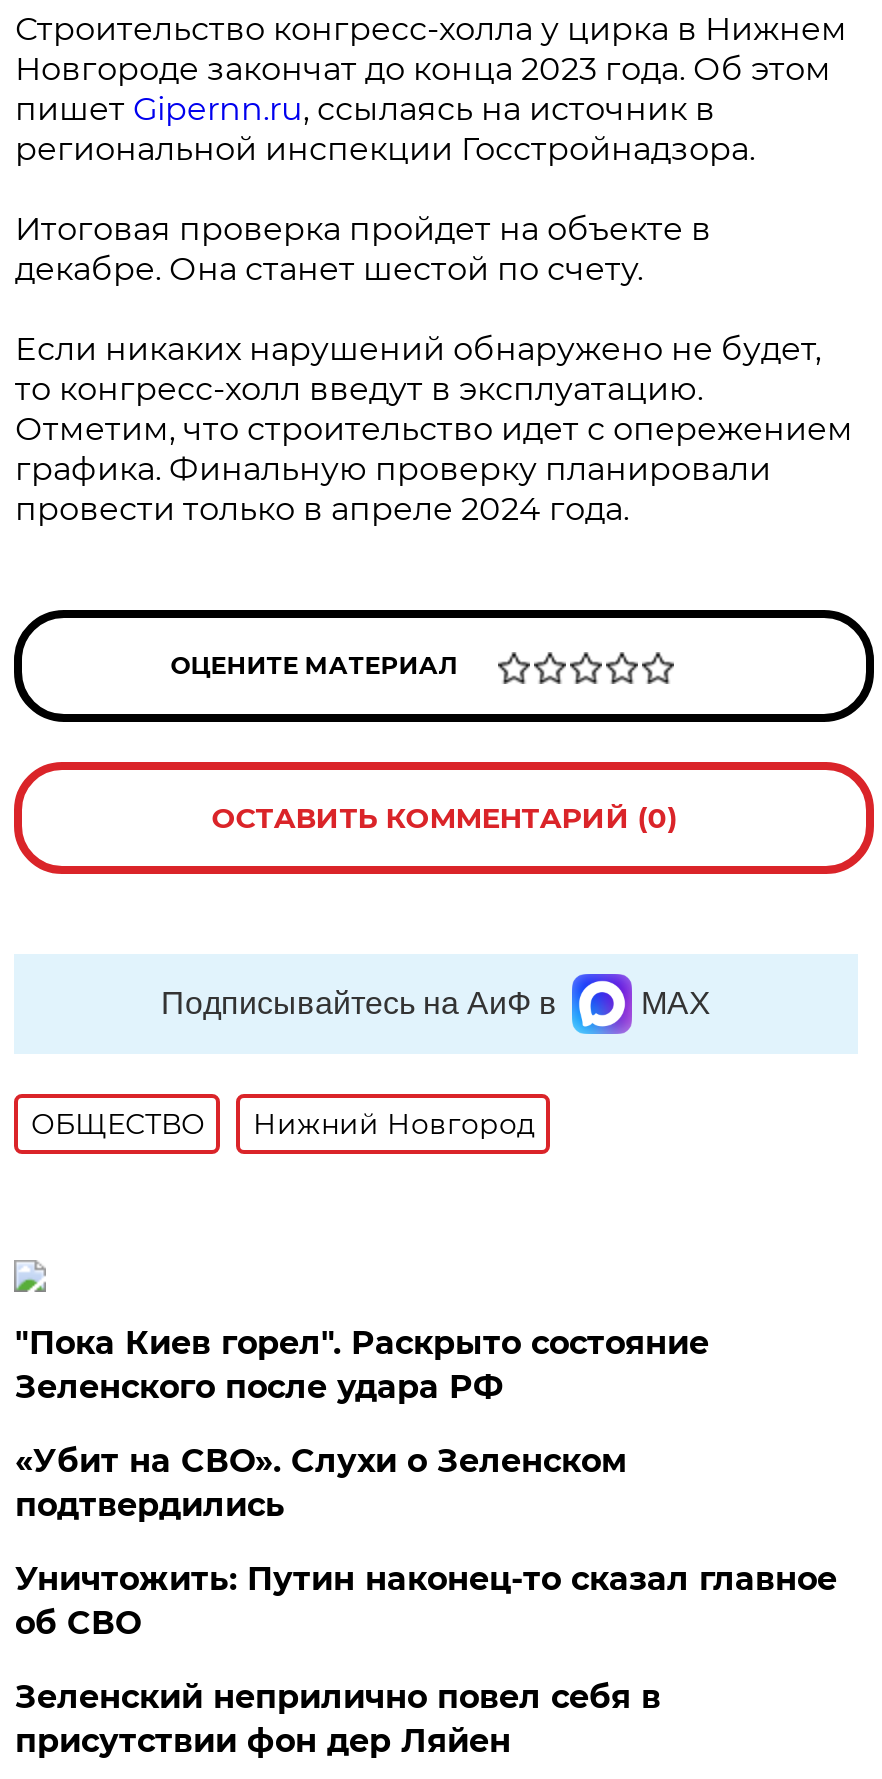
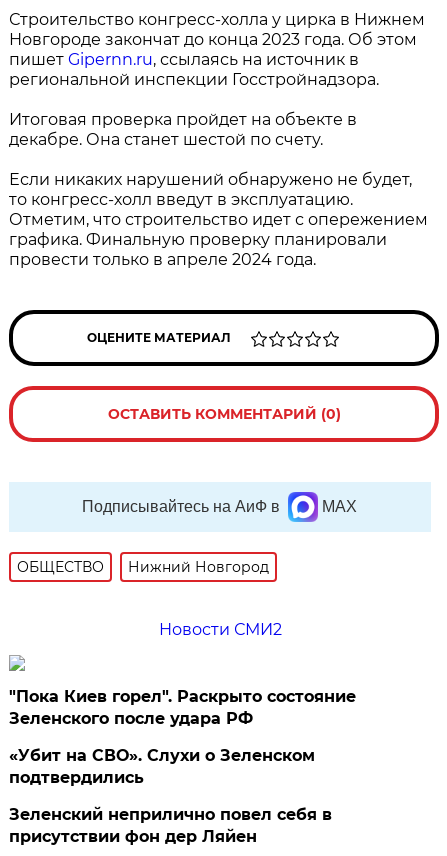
none -> [159,620,282,639] Новости СМИ2
moved [15,1325,709,1525] -> [9,687,356,787]: "Пока Киев горел". Раскрыто состояние | Зеленского после удара РФ | «Убит на СВО». Слухи о Зеленском | подтвердились
[15,1561,837,1643] Уничтожить: Путин наконец-то сказал главное | об СВО -> none

